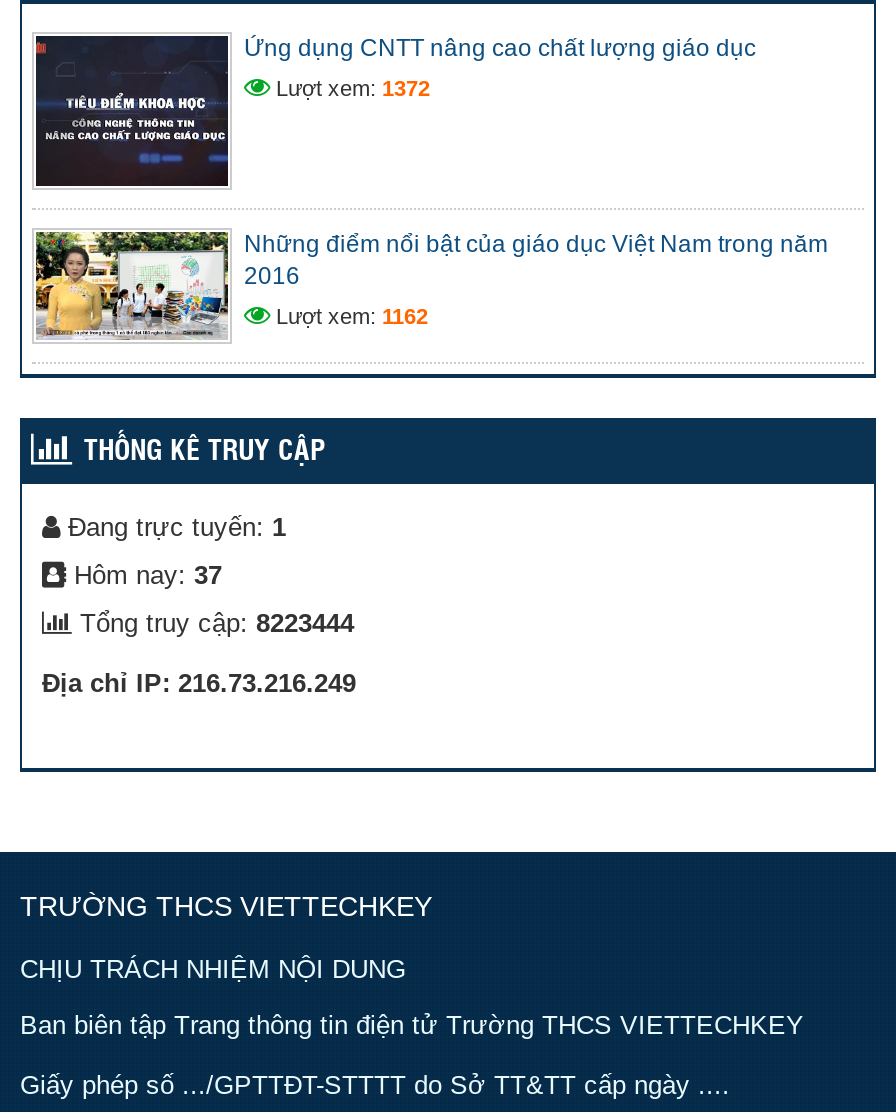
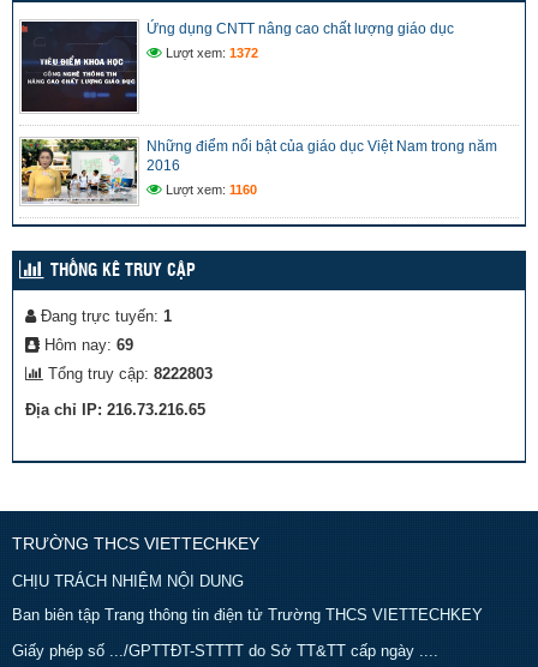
[270,303,428,327] Lượt xem: 1162 -> [162,182,257,196] Lượt xem: 1160
[66,559,222,589] Hôm nay: 37 -> [40,336,133,354] Hôm nay: 69
[72,607,354,637] Tổng truy cập: 8223444 -> [43,364,213,382] Tổng truy cập: 8222803
[42,667,356,697] Địa chỉ IP: 216.73.216.249 -> [25,400,205,418] Địa chỉ IP: 216.73.216.65

